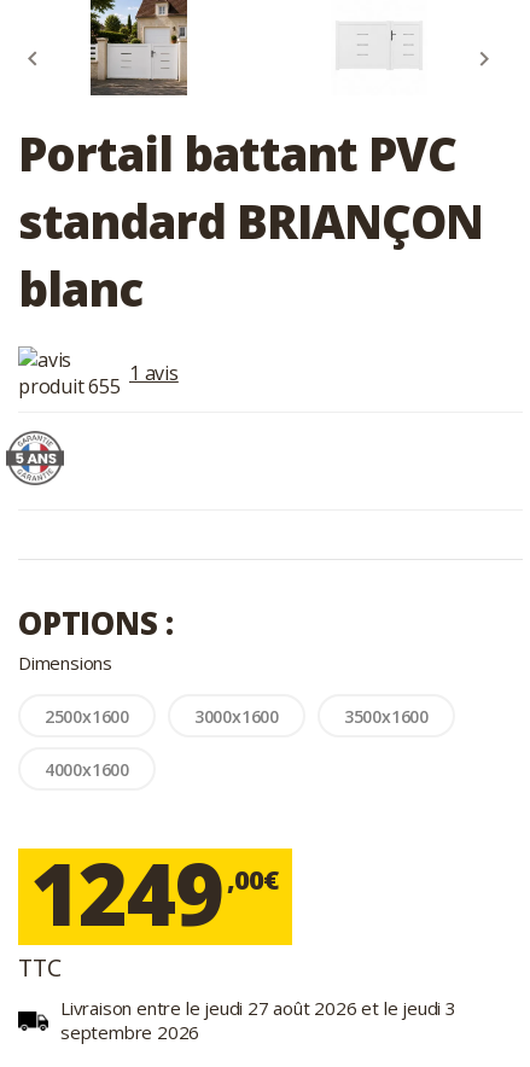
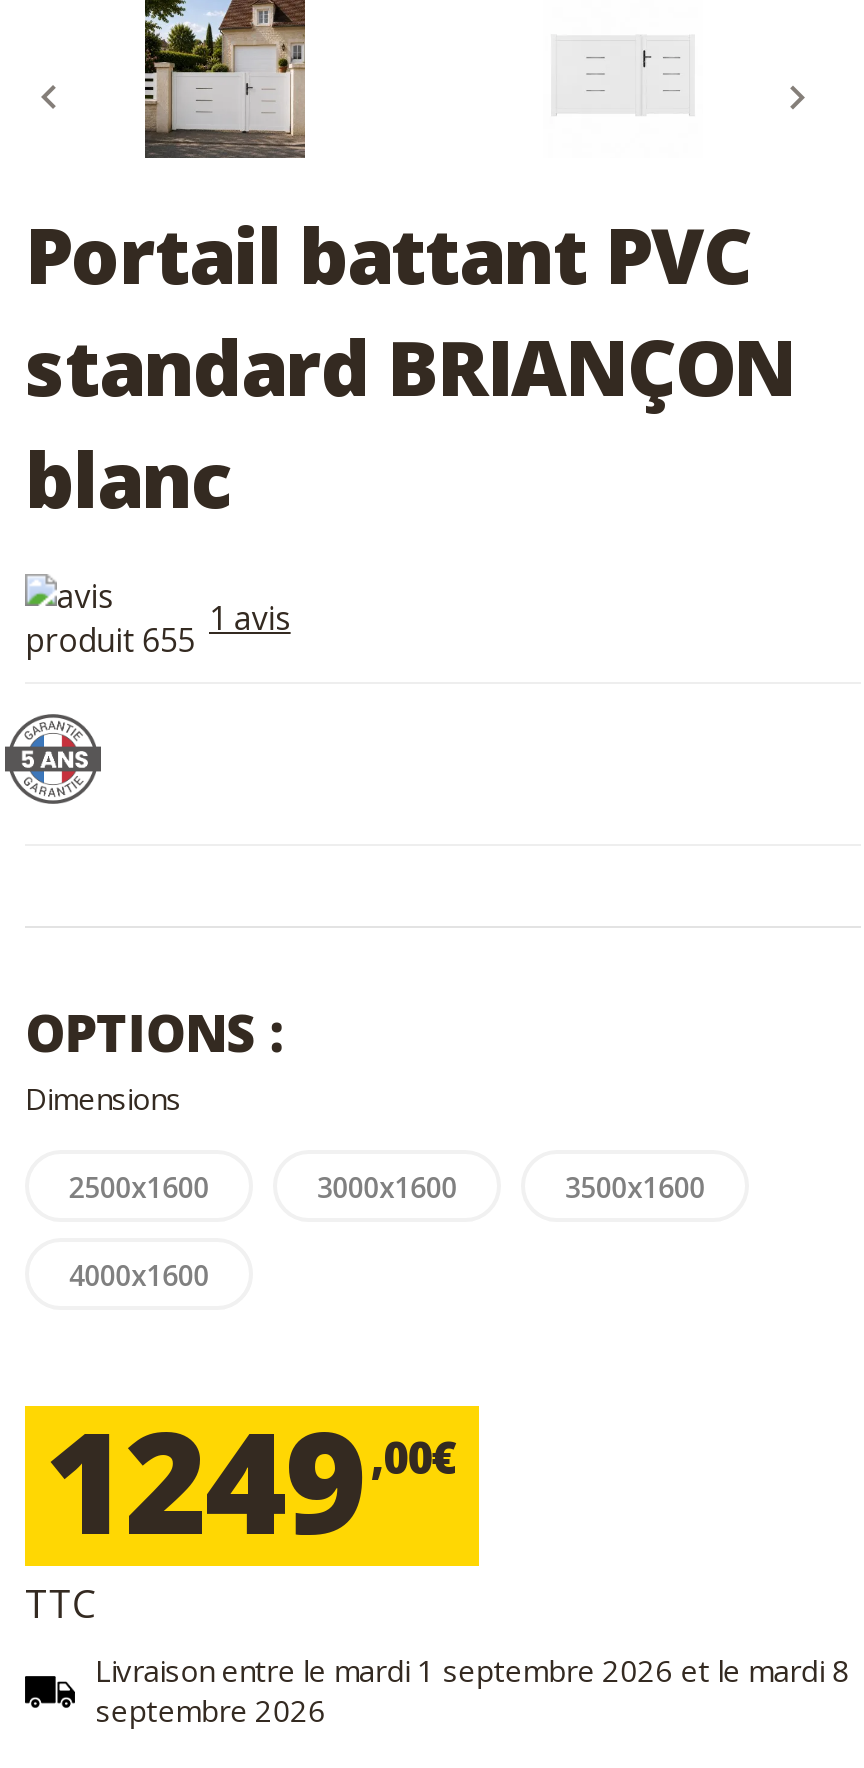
[60,996,456,1020] Livraison entre le jeudi 27 août 2026 et le jeudi 3 -> [95,1650,849,1690] Livraison entre le mardi 1 septembre 2026 et le mardi 8

